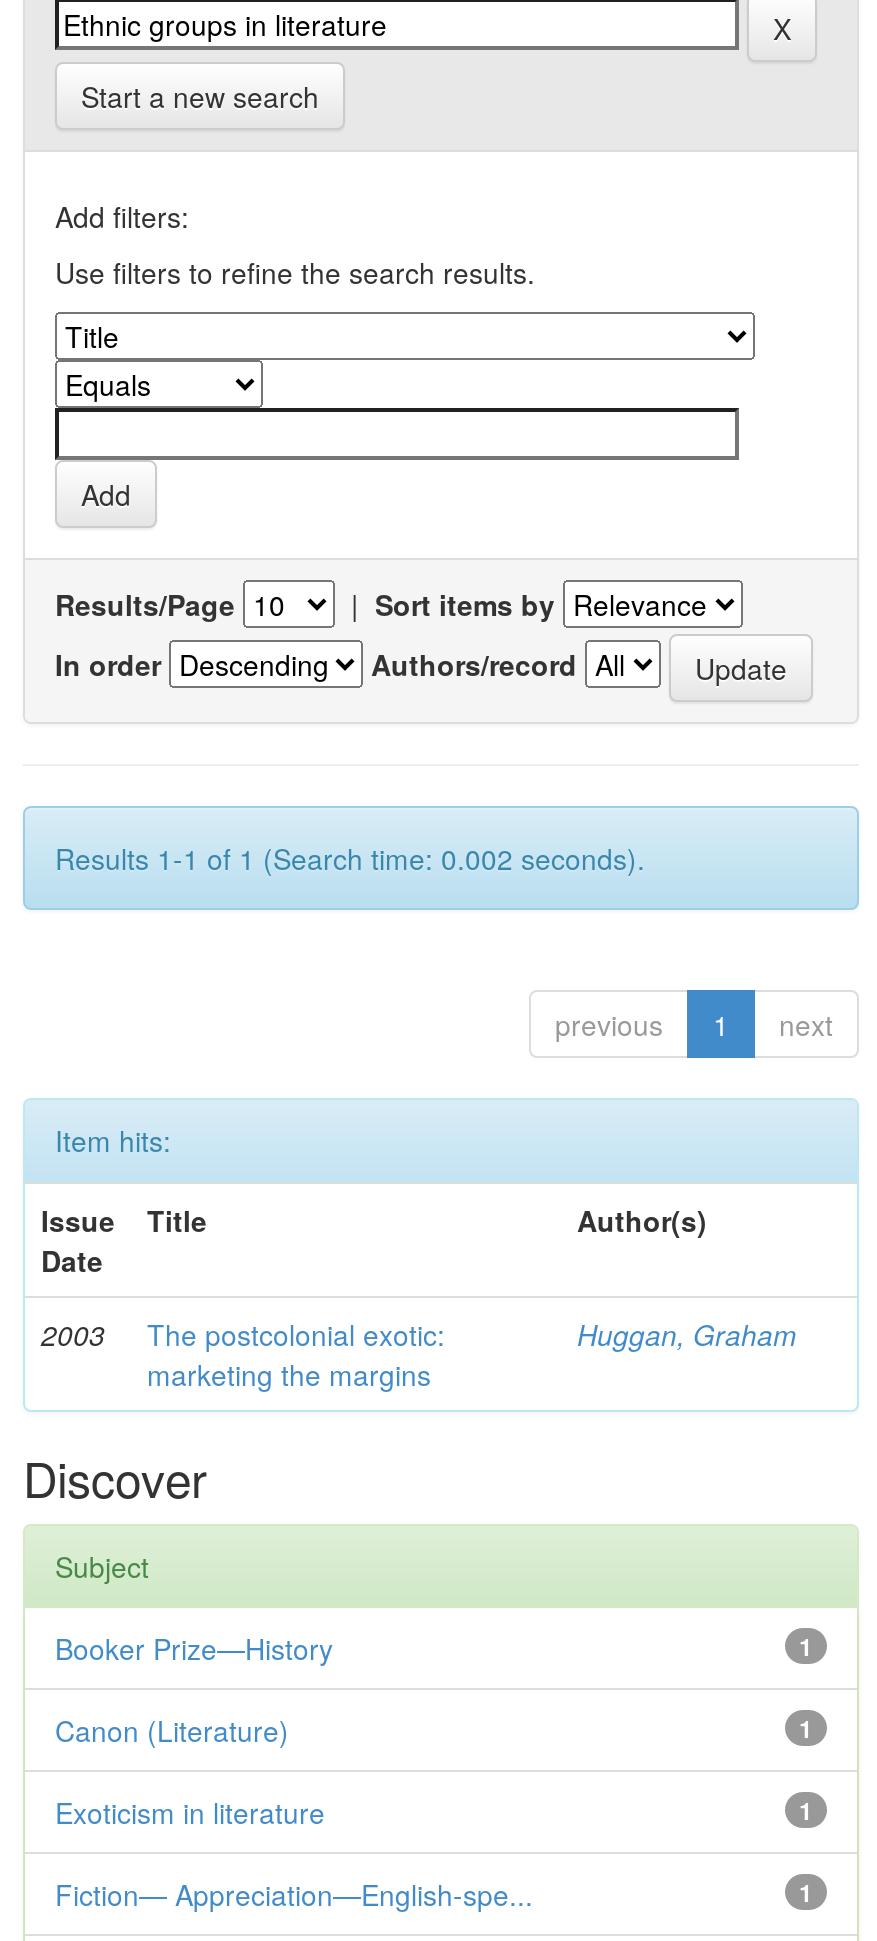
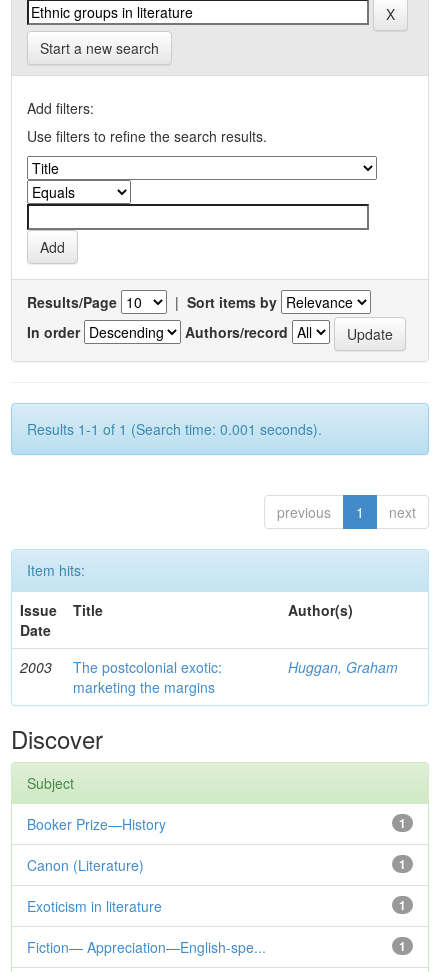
[55,838,645,878] Results 1-1 of 1 (Search time: 0.002 seconds). -> [27,419,322,439] Results 1-1 of 1 (Search time: 0.001 seconds).

